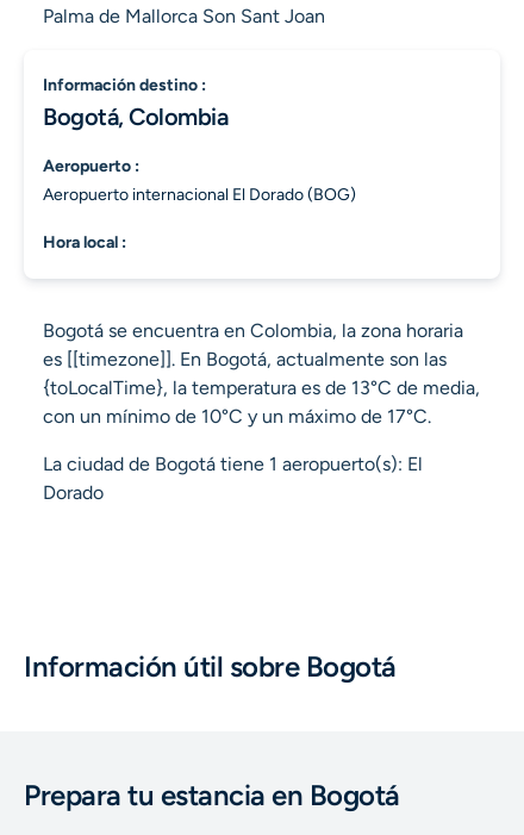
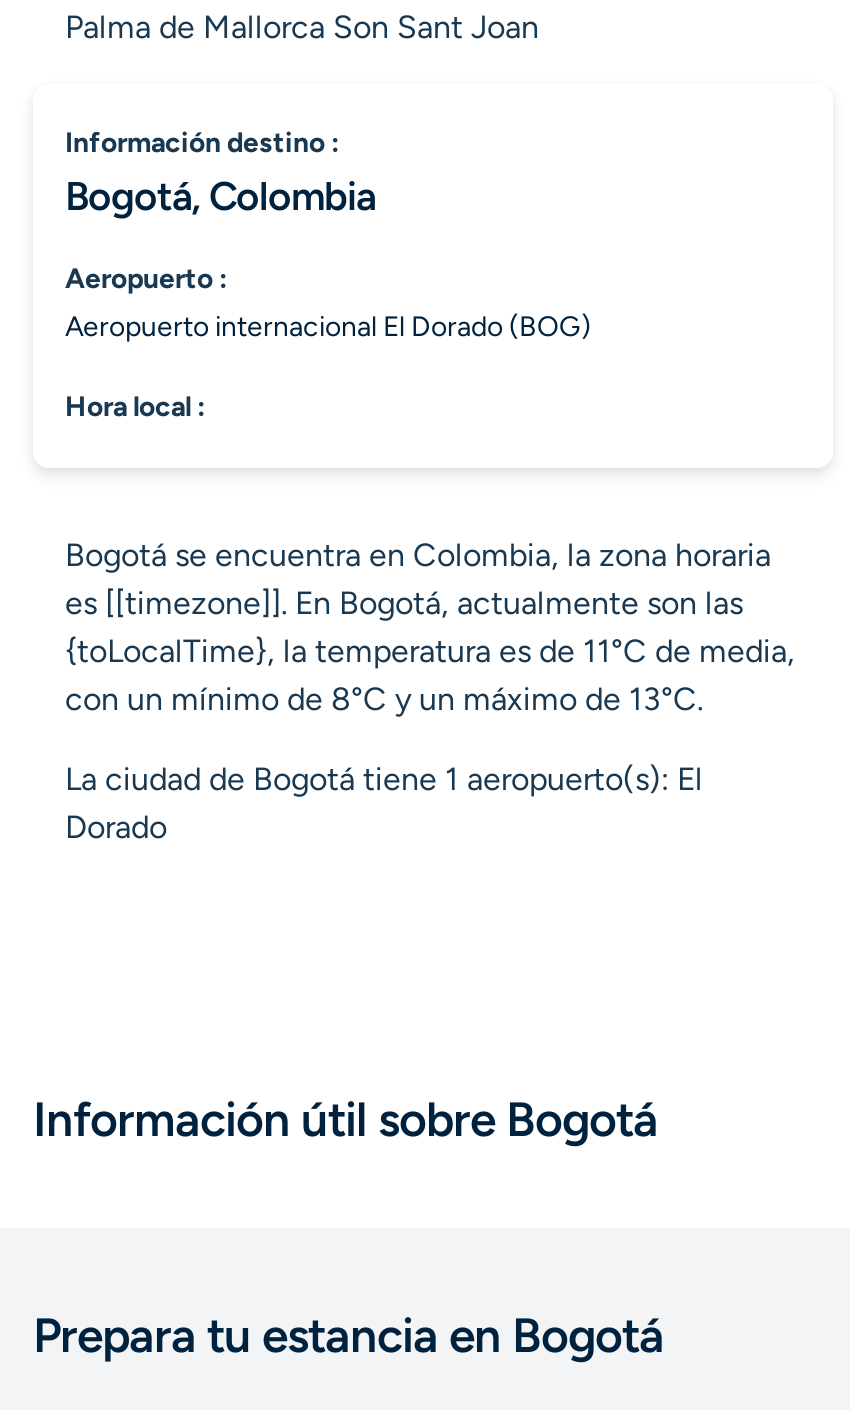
[43,376,480,399] {toLocalTime}, la temperatura es de 13°C de media, -> [65,632,795,670] {toLocalTime}, la temperatura es de 11°C de media,
[43,405,431,428] con un mínimo de 10°C y un máximo de 17°C. -> [65,680,703,718] con un mínimo de 8°C y un máximo de 13°C.

